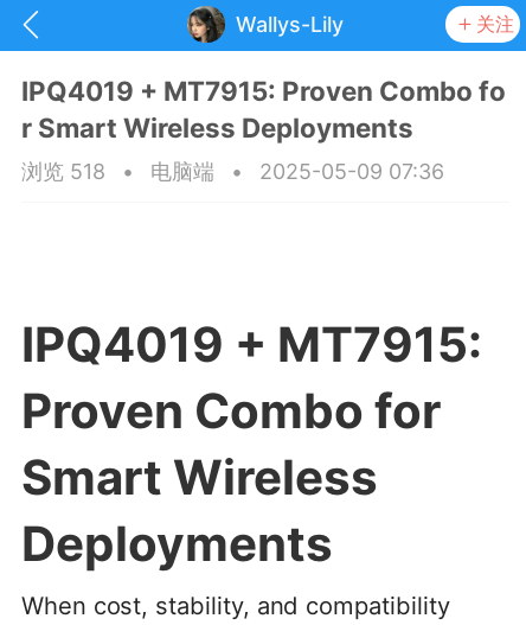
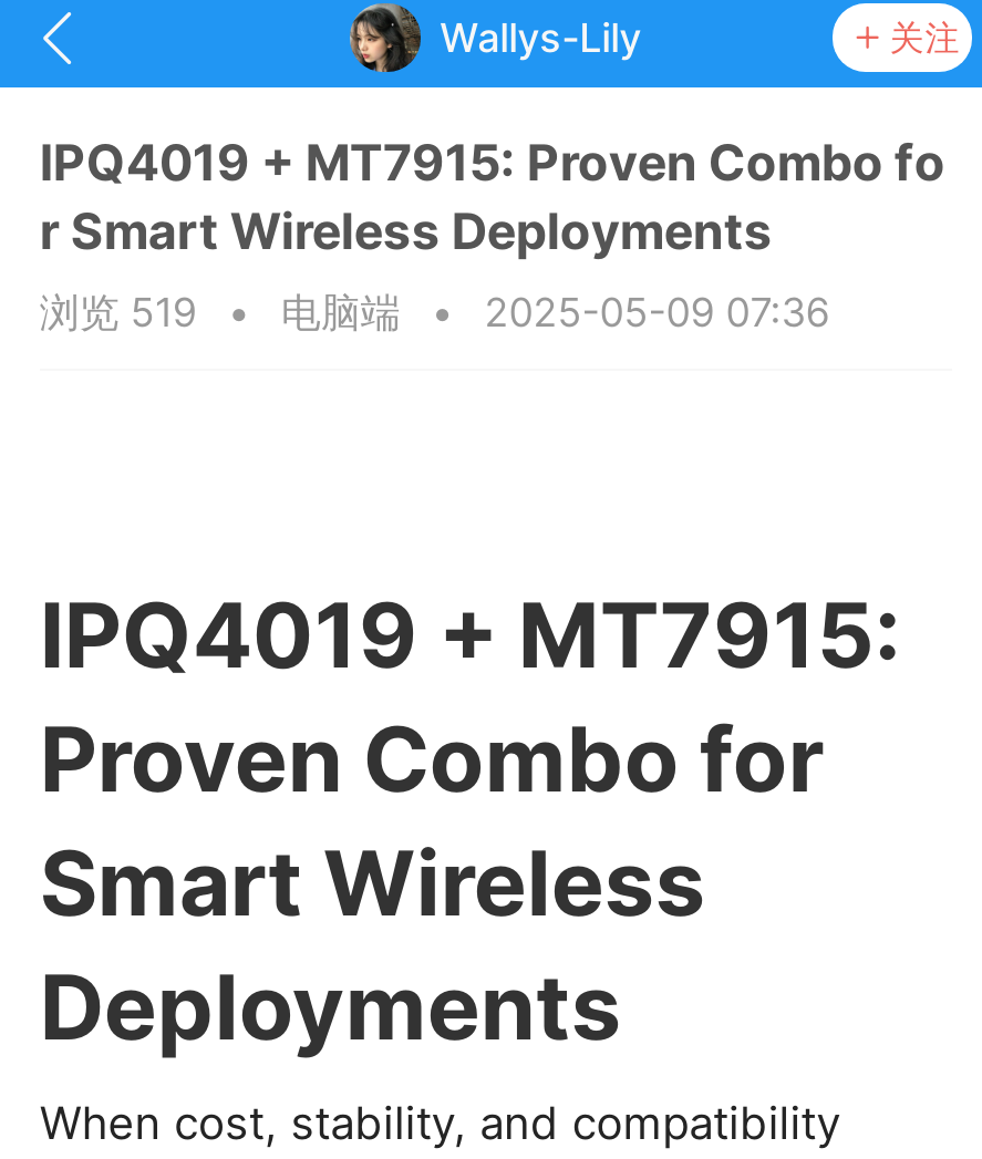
[21,159,105,183] 浏览 518 -> [40,288,197,335] 浏览 519

